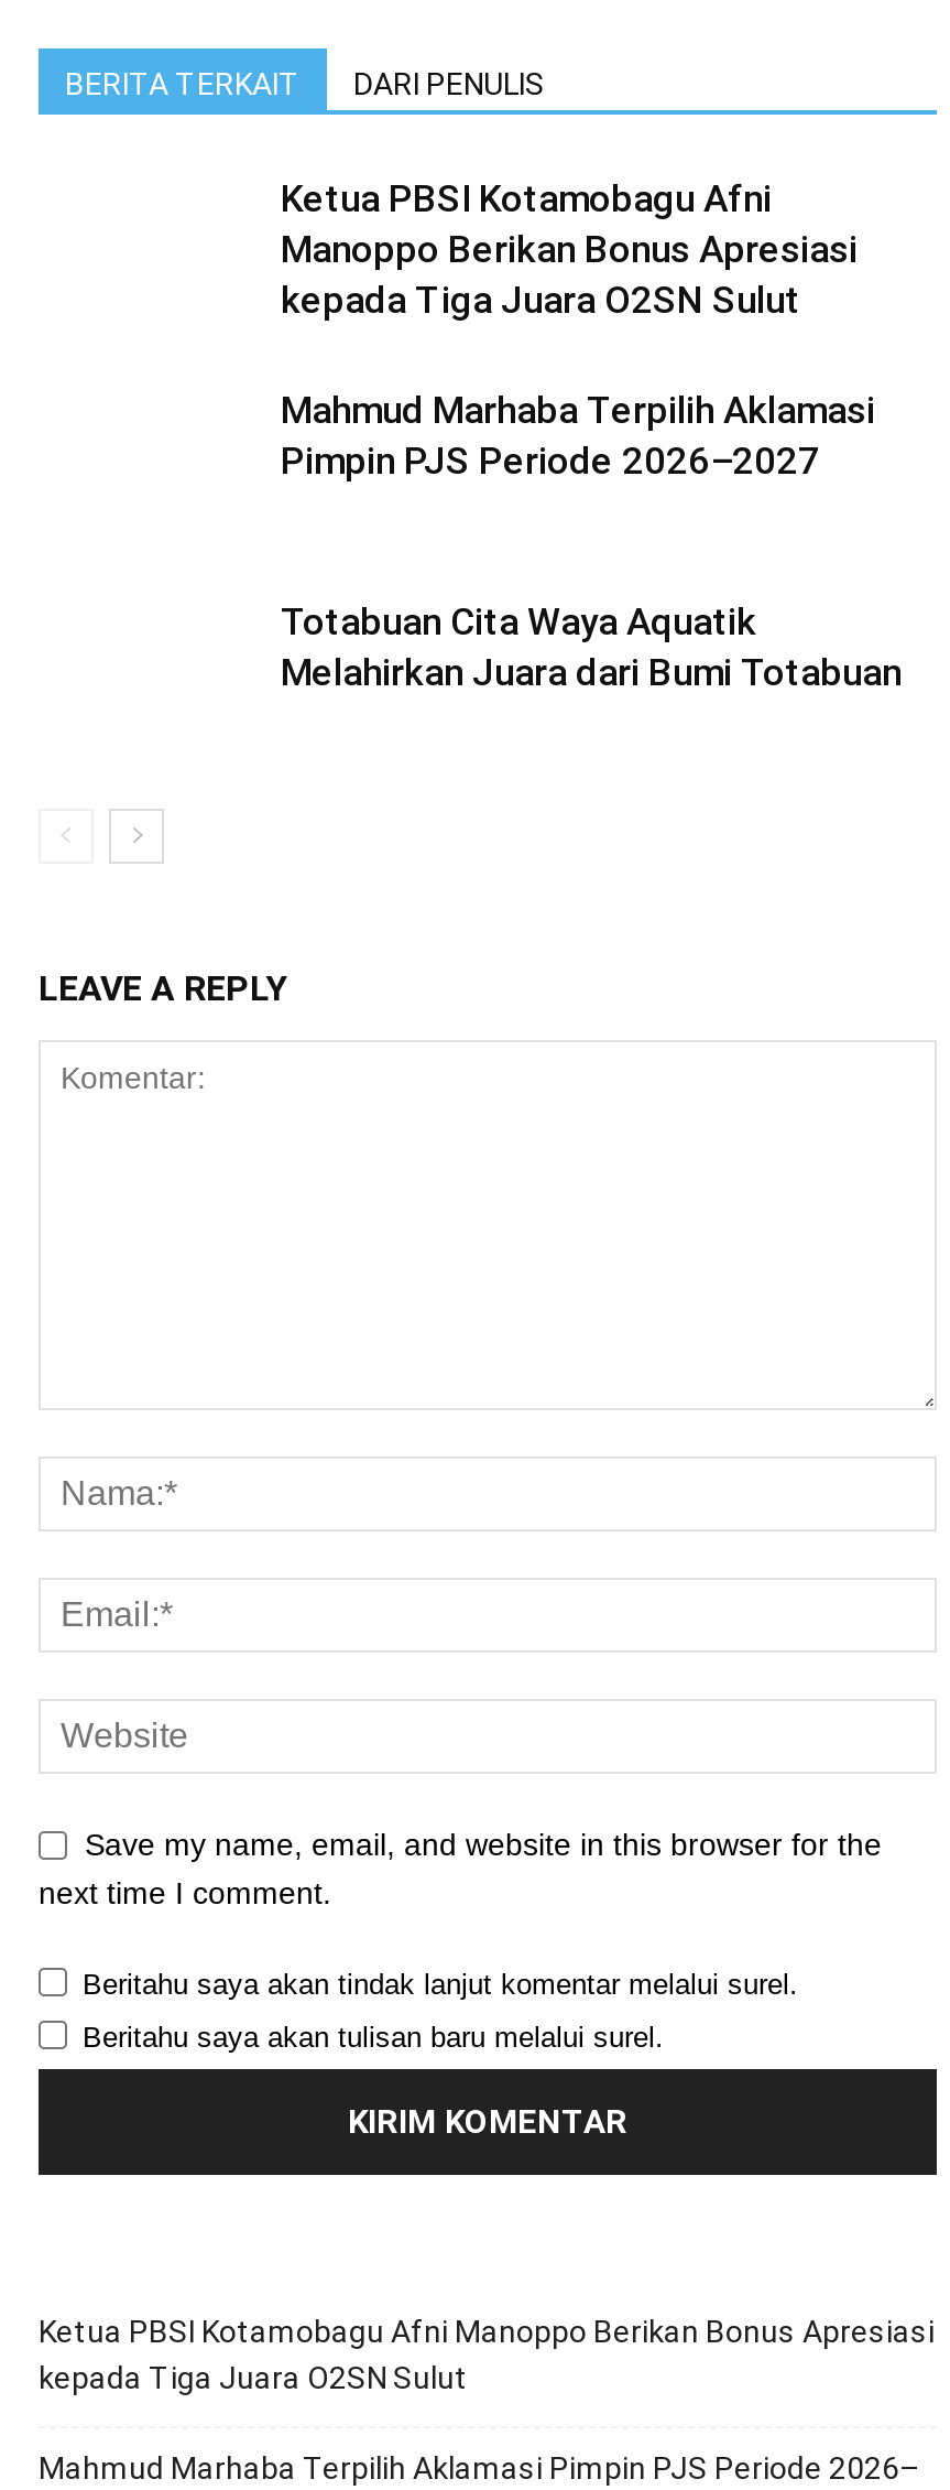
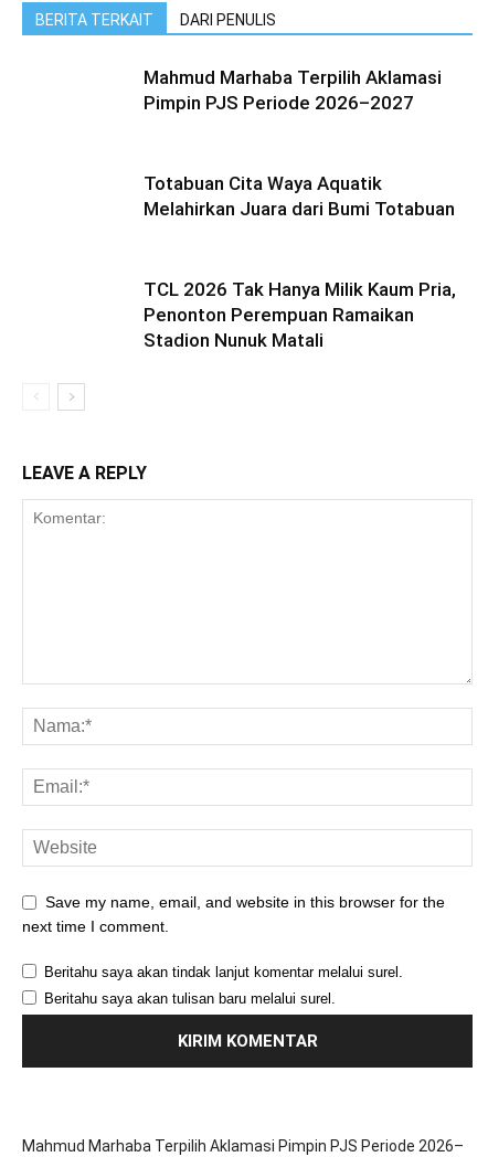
[281,176,858,322] Ketua PBSI Kotamobagu Afni | Manoppo Berikan Bonus Apresiasi | kepada Tiga Juara O2SN Sulut -> none
moved [281,388,902,694] -> [144,66,455,220]: Mahmud Marhaba Terpilih Aklamasi | Pimpin PJS Periode 2026–2027 | Totabuan Cita Waya Aquatik | Melahirkan Juara dari Bumi Totabuan
none -> [144,278,456,351] TCL 2026 Tak Hanya Milik Kaum Pria, | Penonton Perempuan Ramaikan | Stadion Nunuk Matali
[39,2313,935,2394] Ketua PBSI Kotamobagu Afni Manoppo Berikan Bonus Apresiasi | kepada Tiga Juara O2SN Sulut -> none

